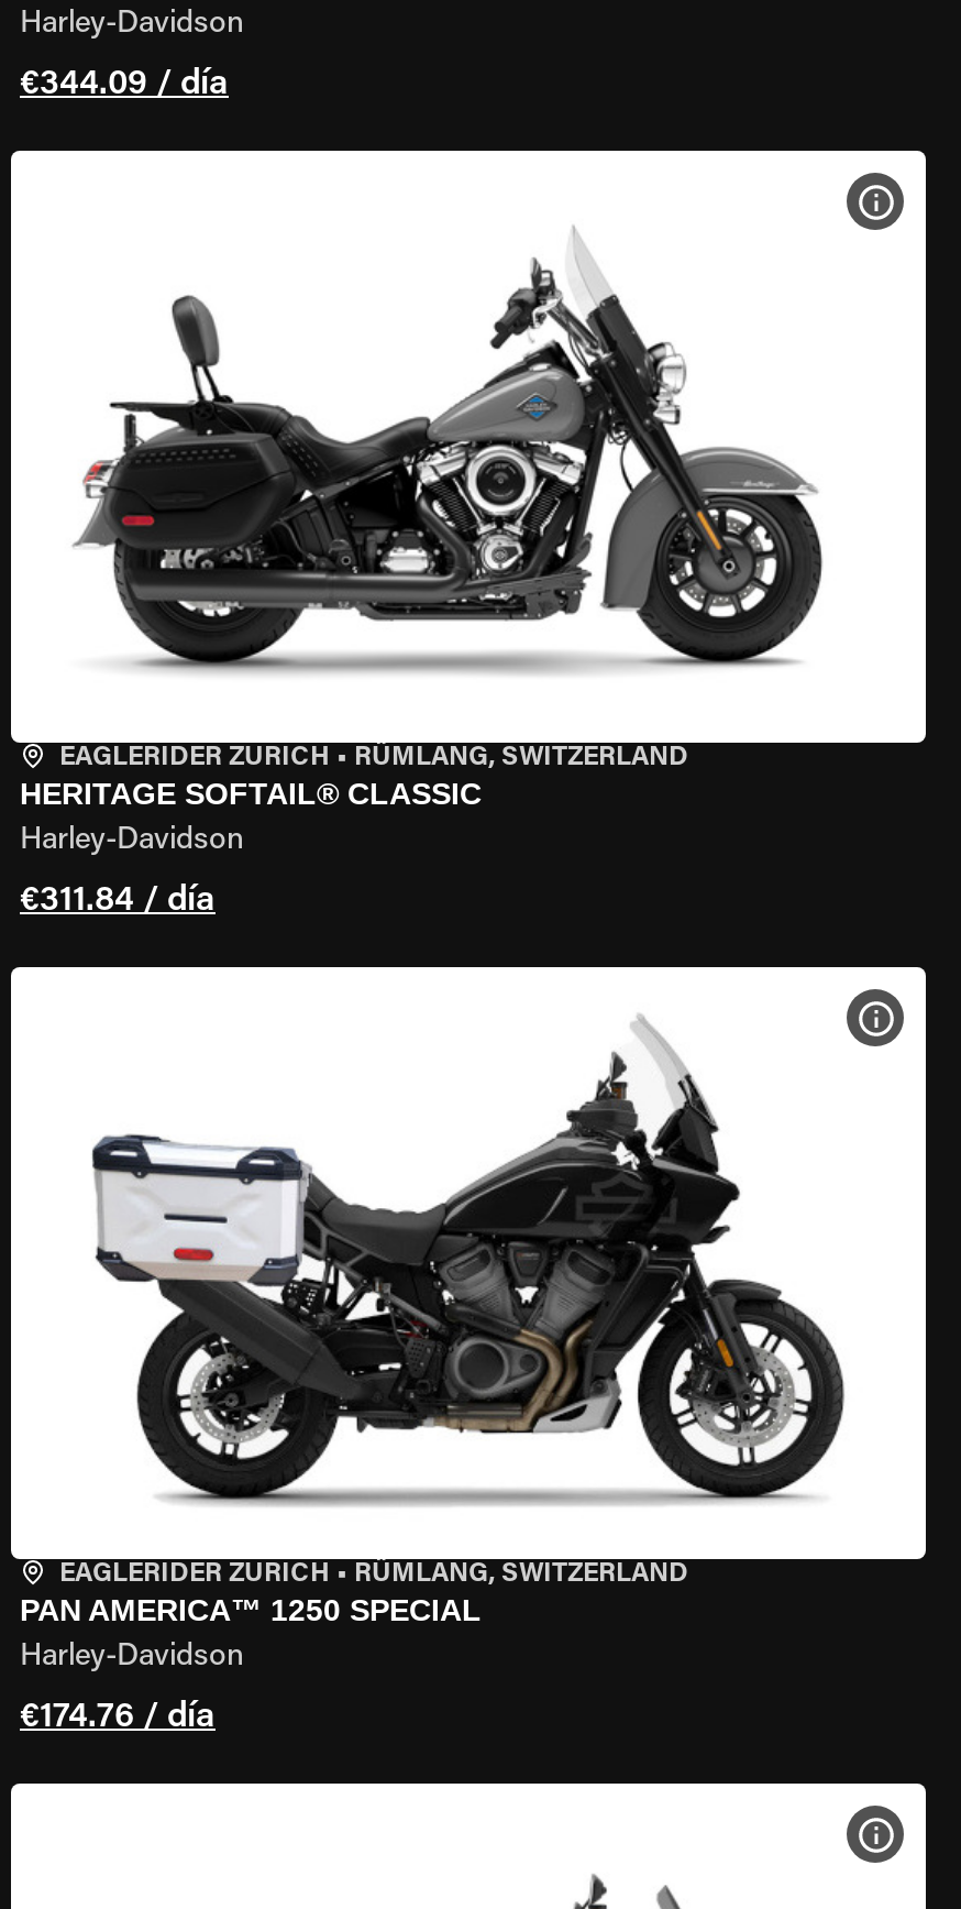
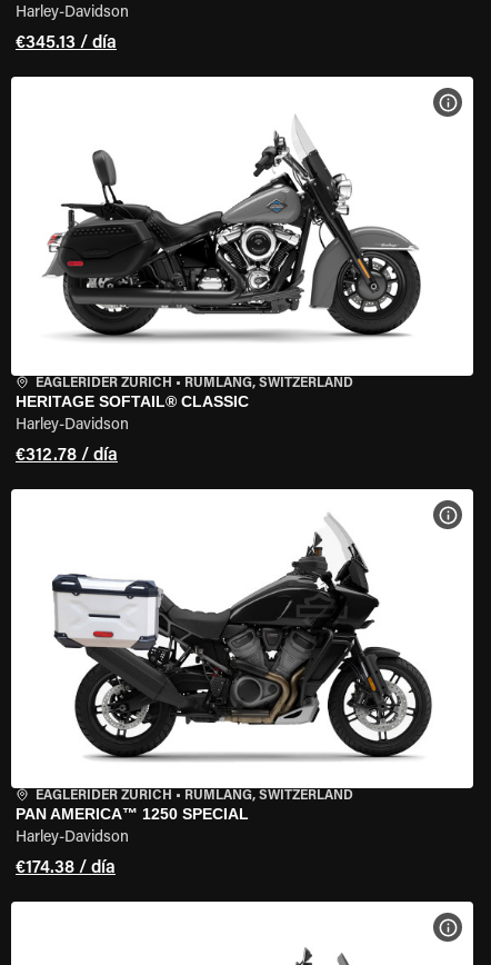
[20,67,229,102] €344.09 / día -> [16,34,117,52] €345.13 / día
[20,884,216,919] €311.84 / día -> [16,447,118,465] €312.78 / día
[20,1700,216,1735] €174.76 / día -> [16,859,116,877] €174.38 / día

